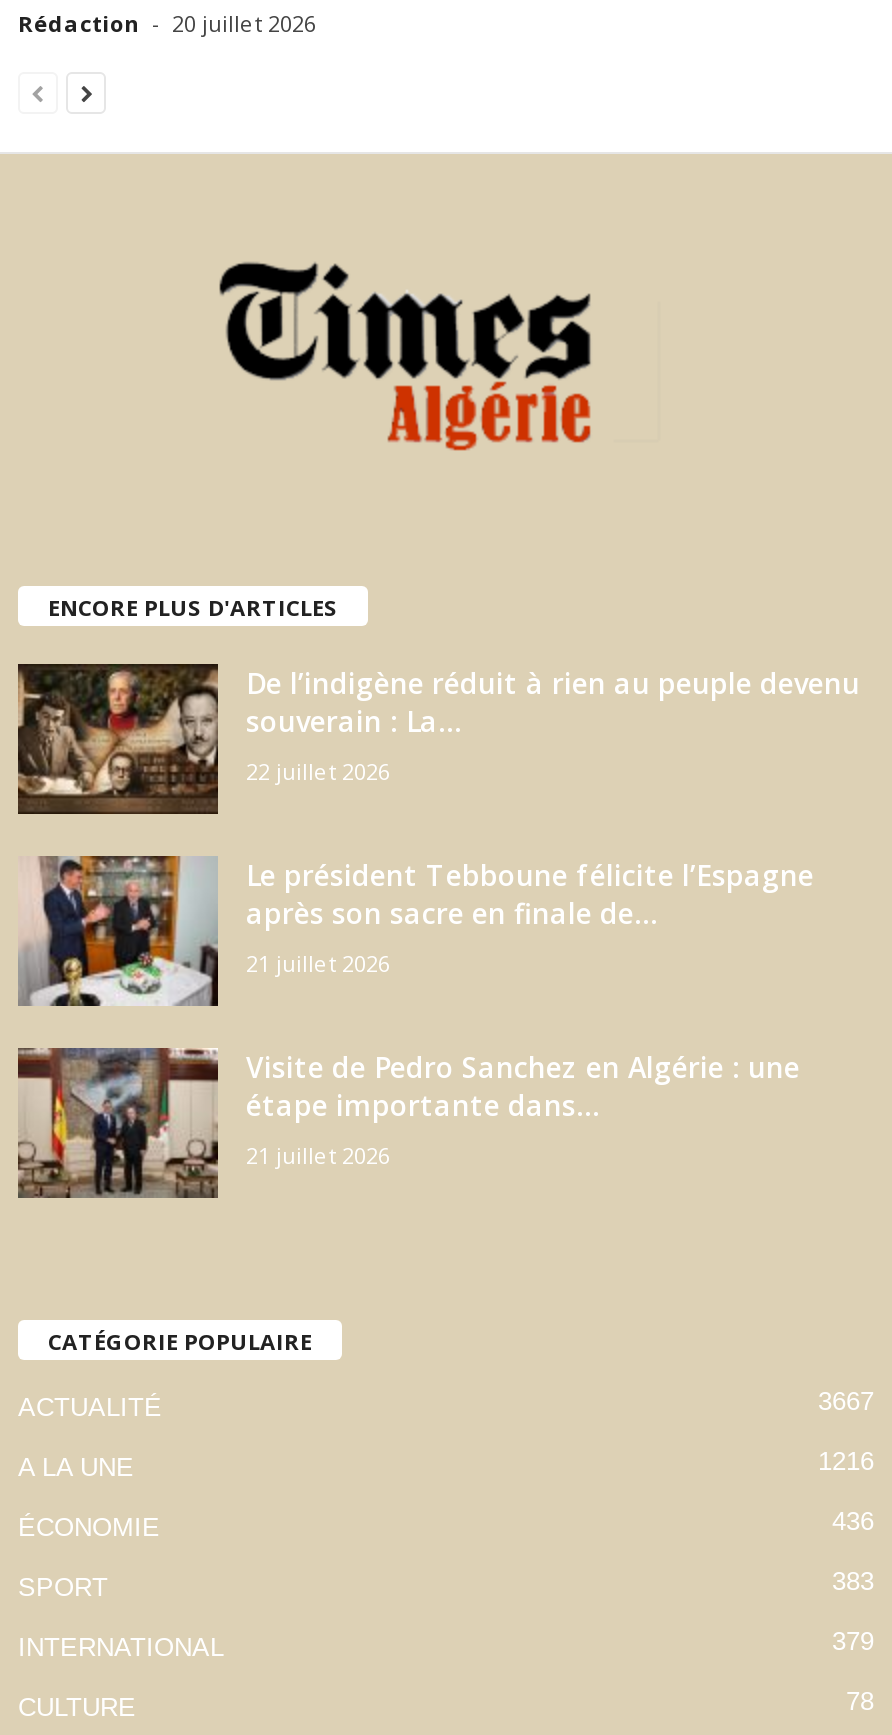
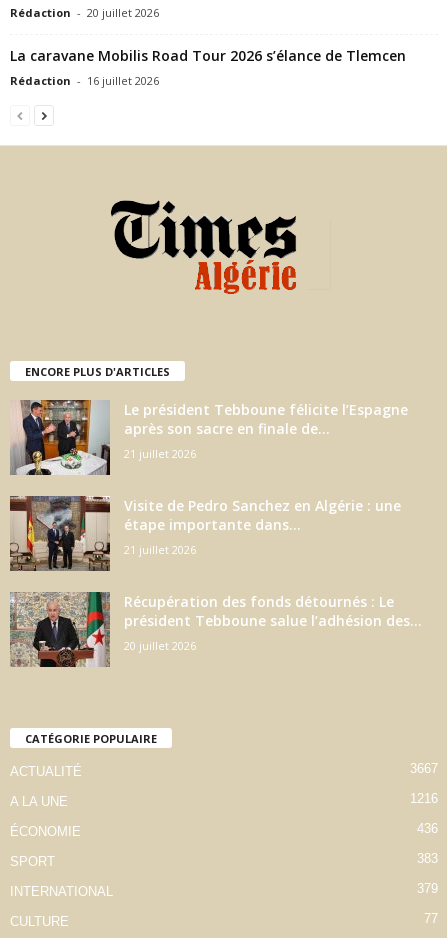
none -> [10,45,406,87] La caravane Mobilis Road Tour 2026 s’élance de Tlemcen | Rédaction - 16 juillet 2026
[16,662,860,816] [image] | De l’indigène réduit à rien au peuple devenu | souverain : La... | 22 juillet 2026 -> none
moved [16,852,814,1171] -> [9,398,408,557]: [image] | Le président Tebboune félicite l’Espagne | après son sacre en finale de... | 21 juillet 2026 | Visite de Pedro Sanchez en Algérie : une | étape importante dans... | 21 juillet 2026
none -> [10,591,422,667] [image] | Récupération des fonds détournés : Le | président Tebboune salue l’adhésion des... | 20 juillet 2026
[846,1687,874,1717] 78 -> [424,911,438,926] 77

